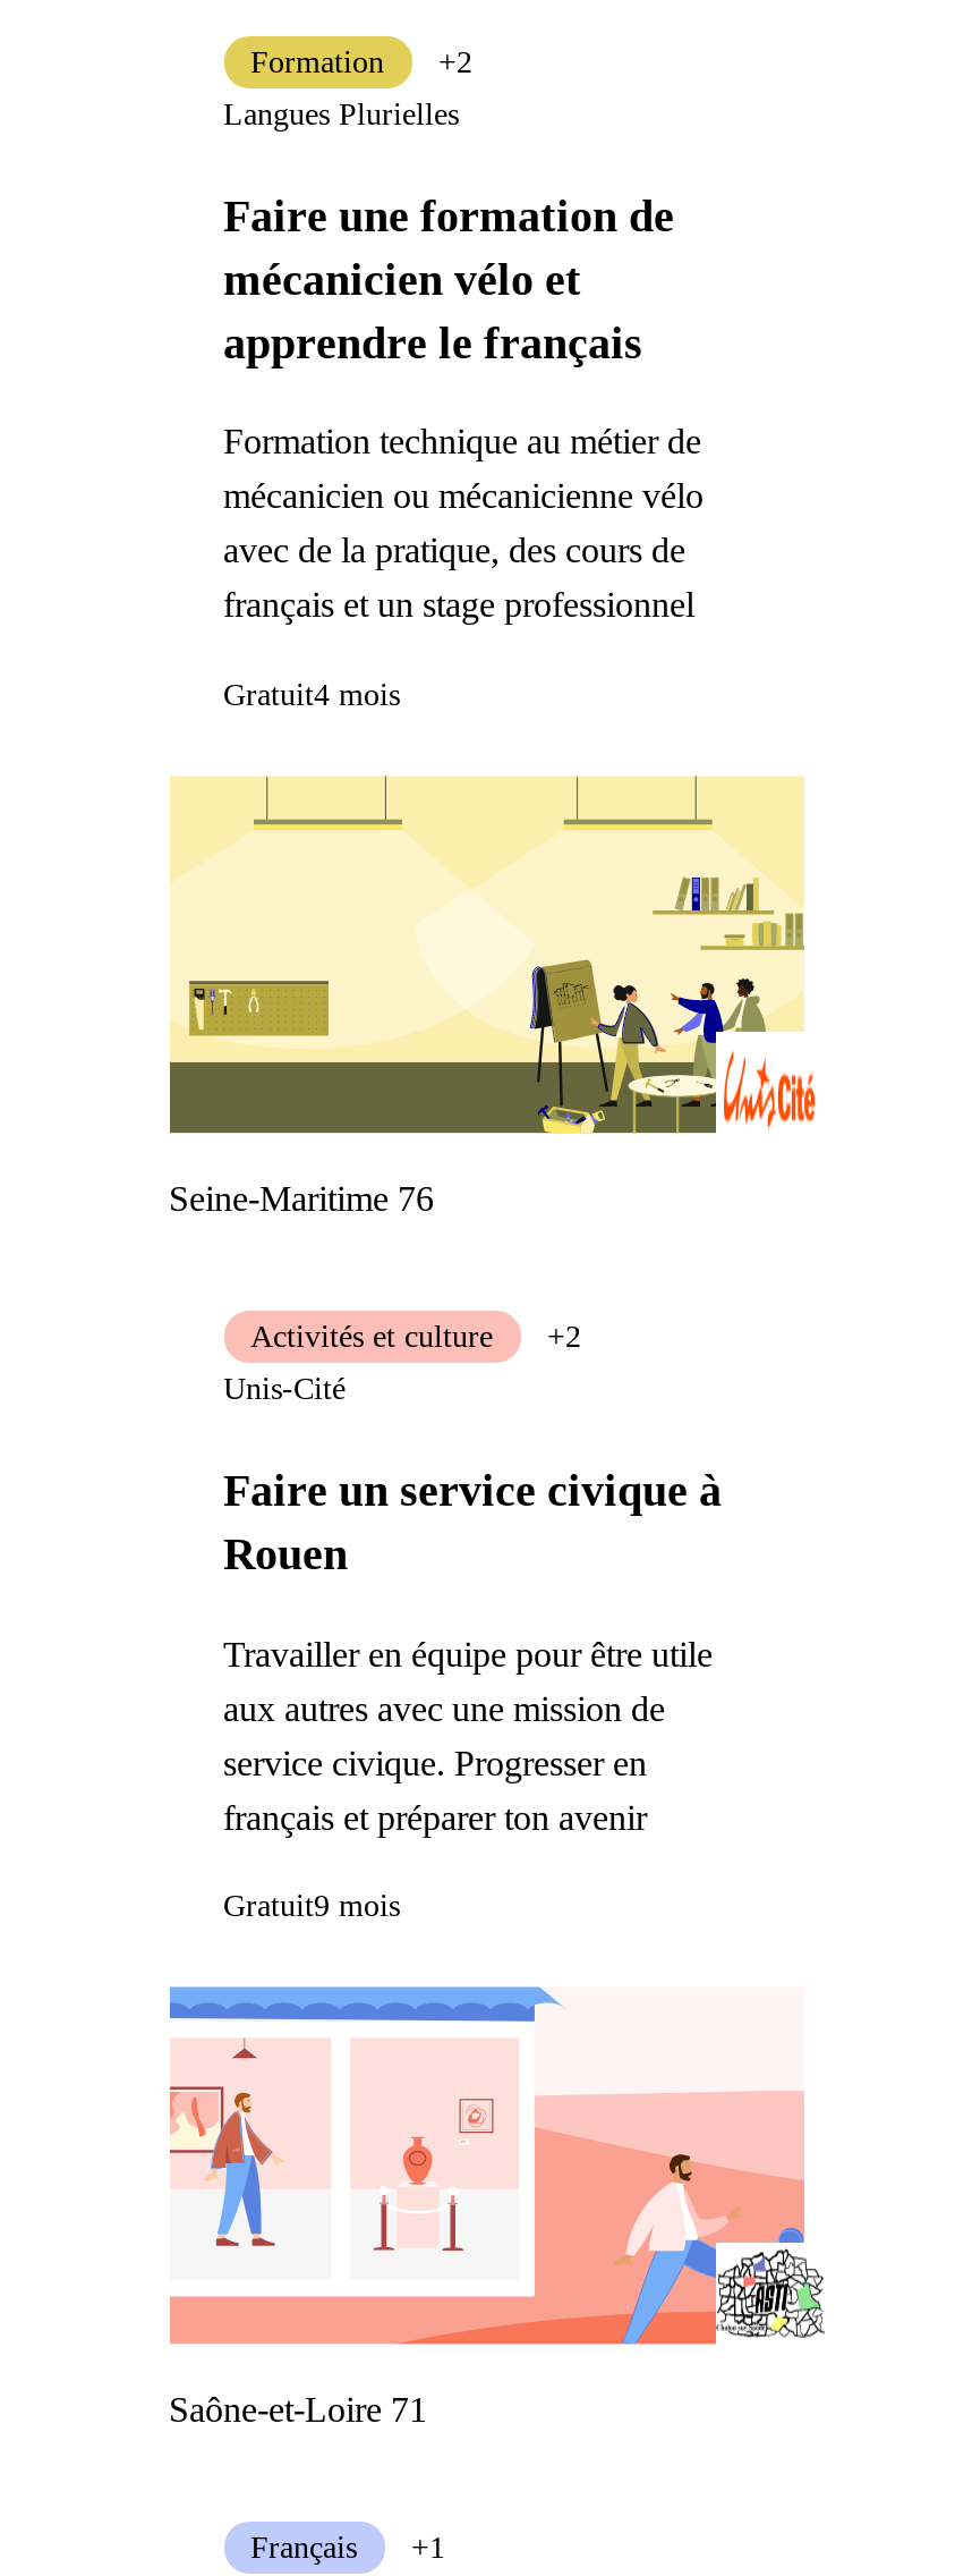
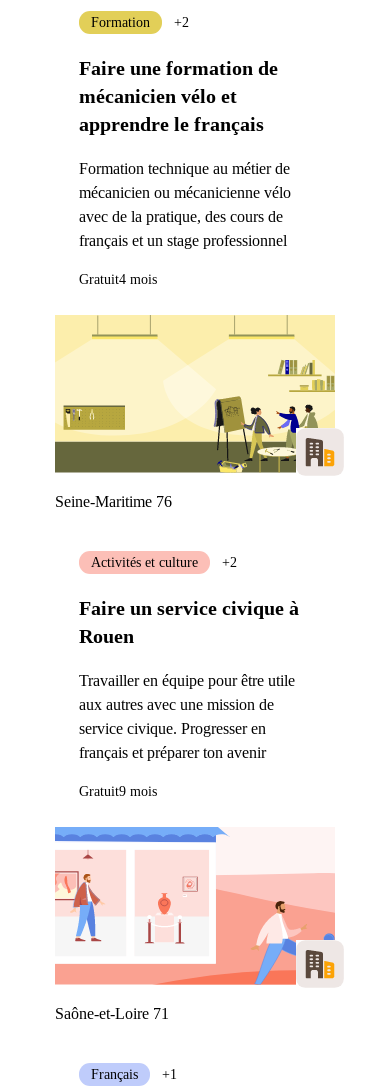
[223,97,459,131] Langues Plurielles -> none
[720,1036,818,1132] [image] -> [299,431,342,474] [image]
[223,1371,346,1405] Unis-Cité -> none
[716,2247,825,2345] [image] -> [296,942,342,986] [image]

